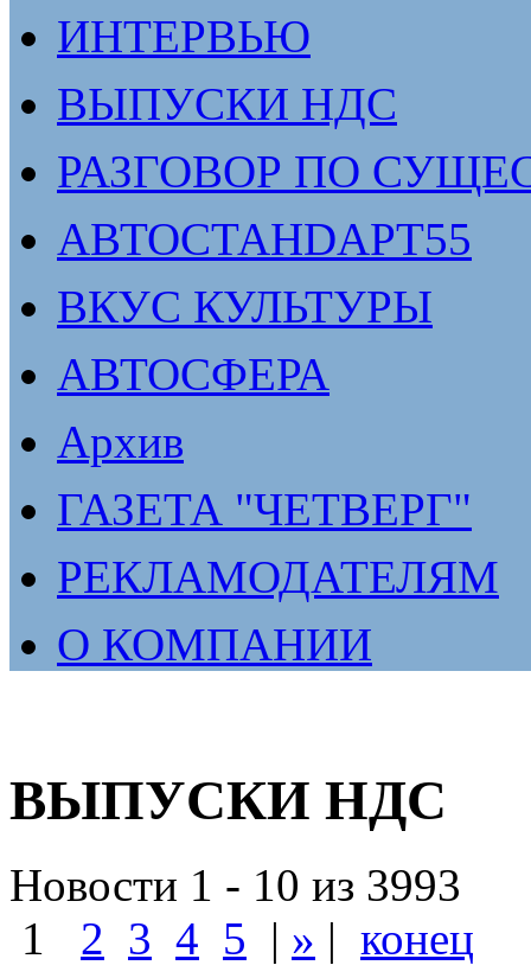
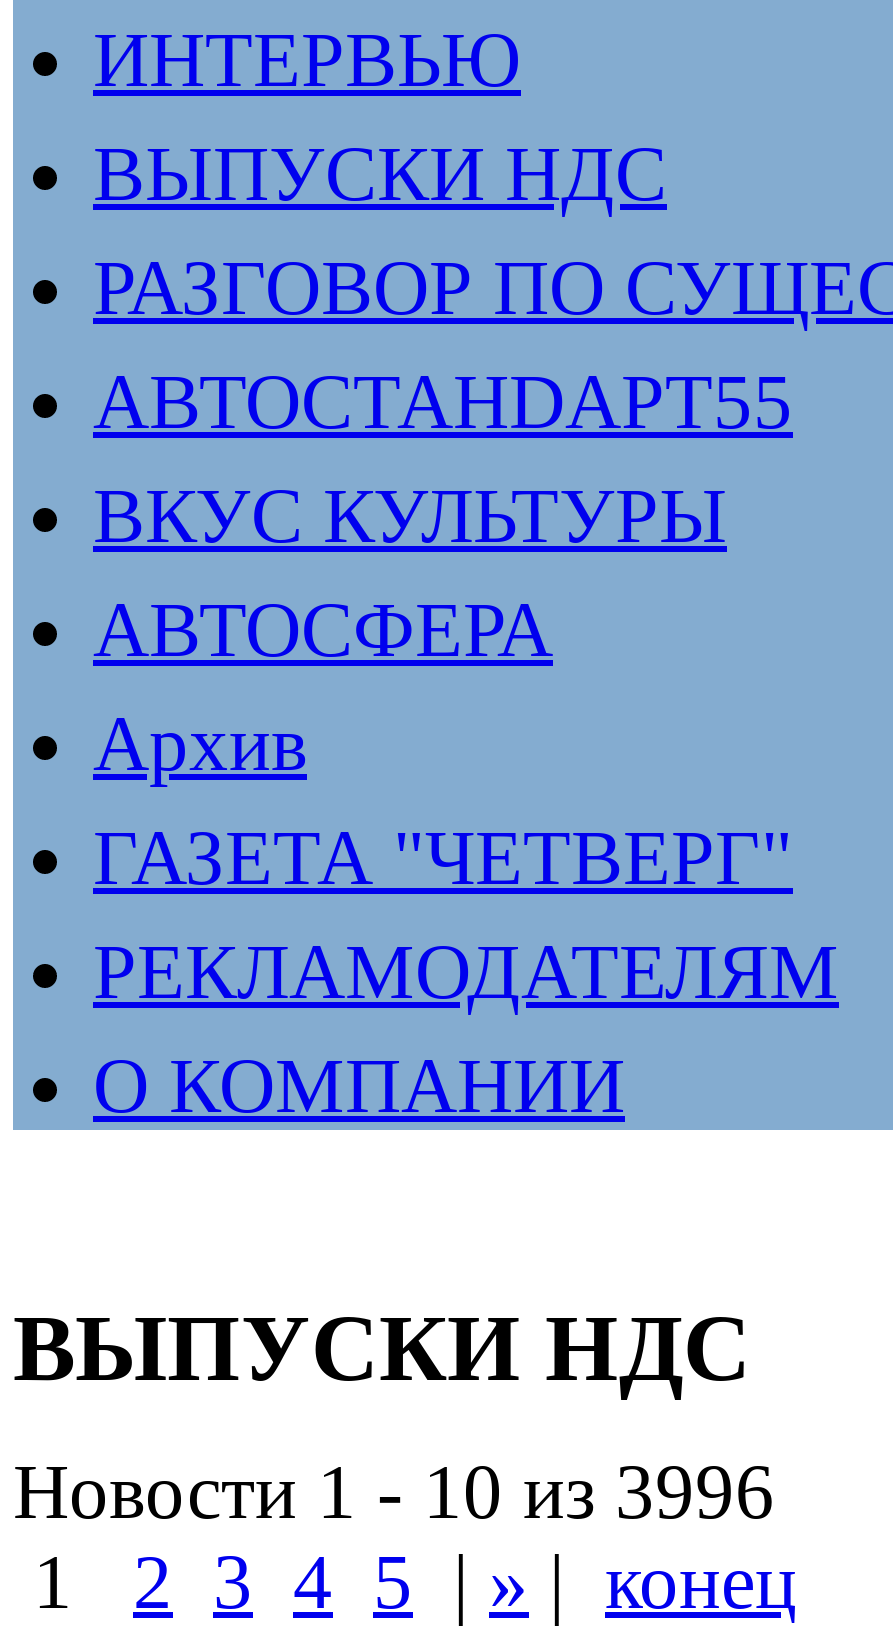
[9,859,461,910] Новости 1 - 10 из 3993 -> [13,1448,775,1534] Новости 1 - 10 из 3996

